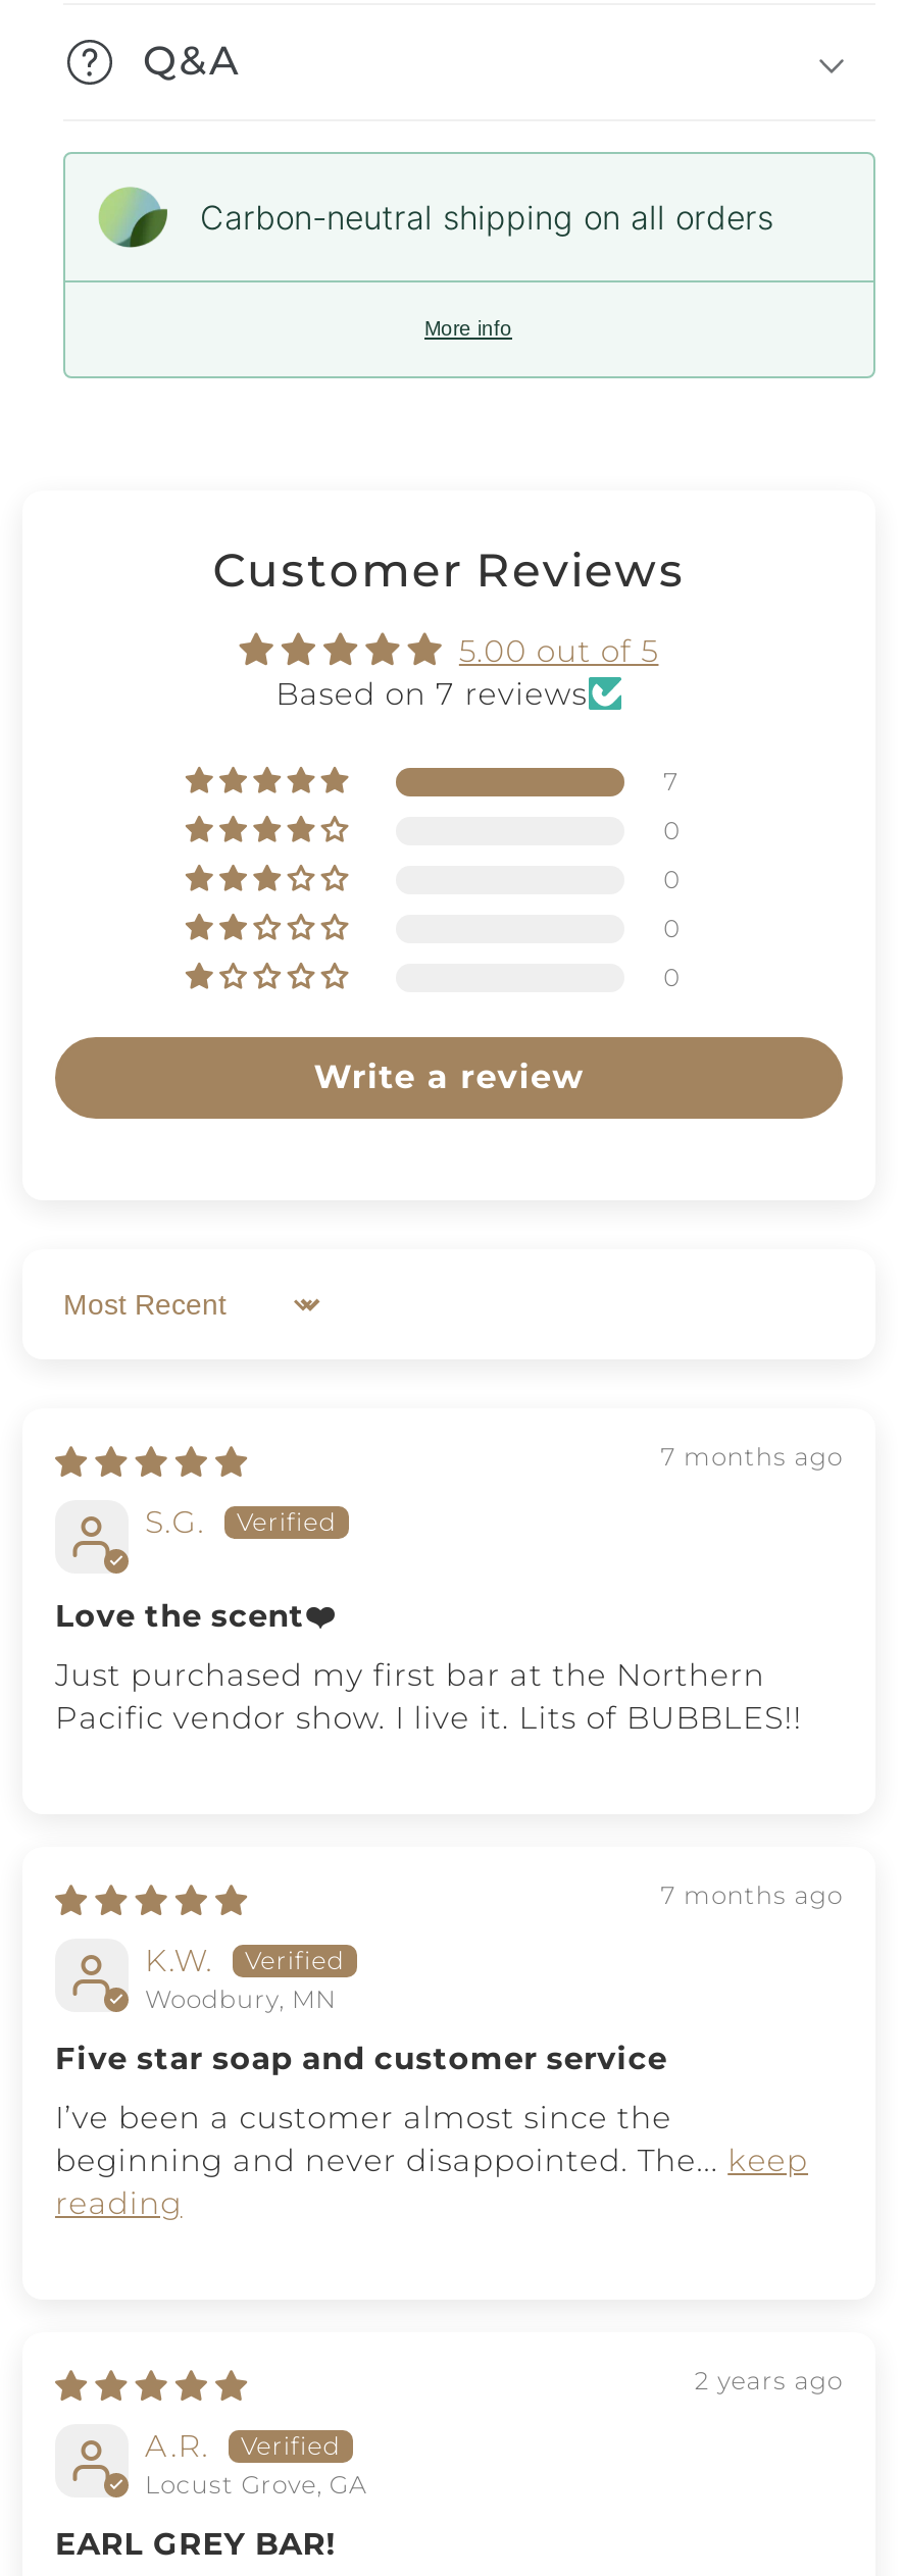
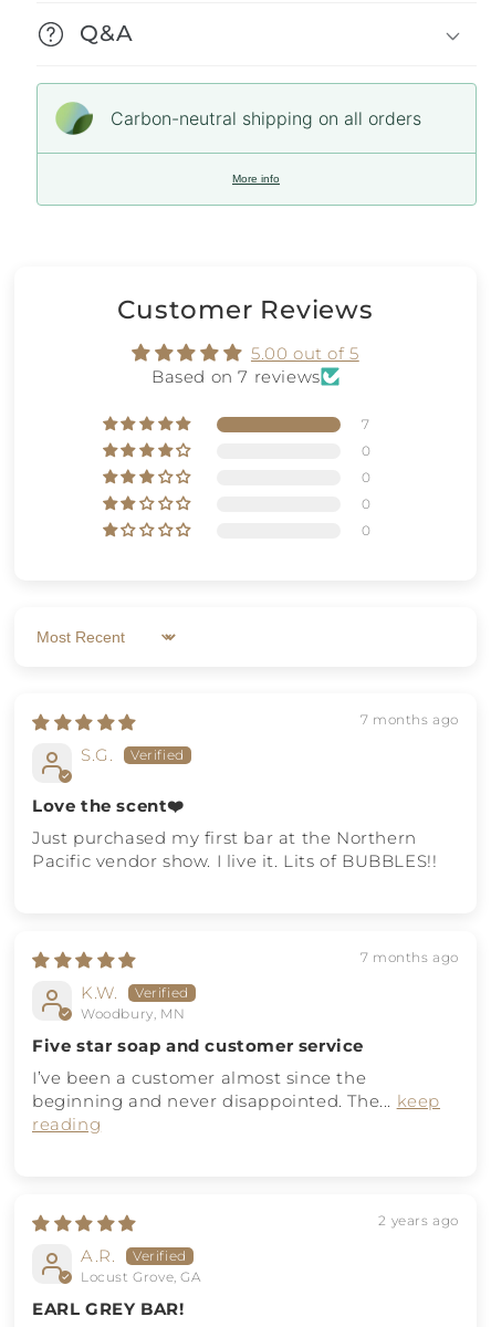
[314,1058,584,1096] Write a review -> none

